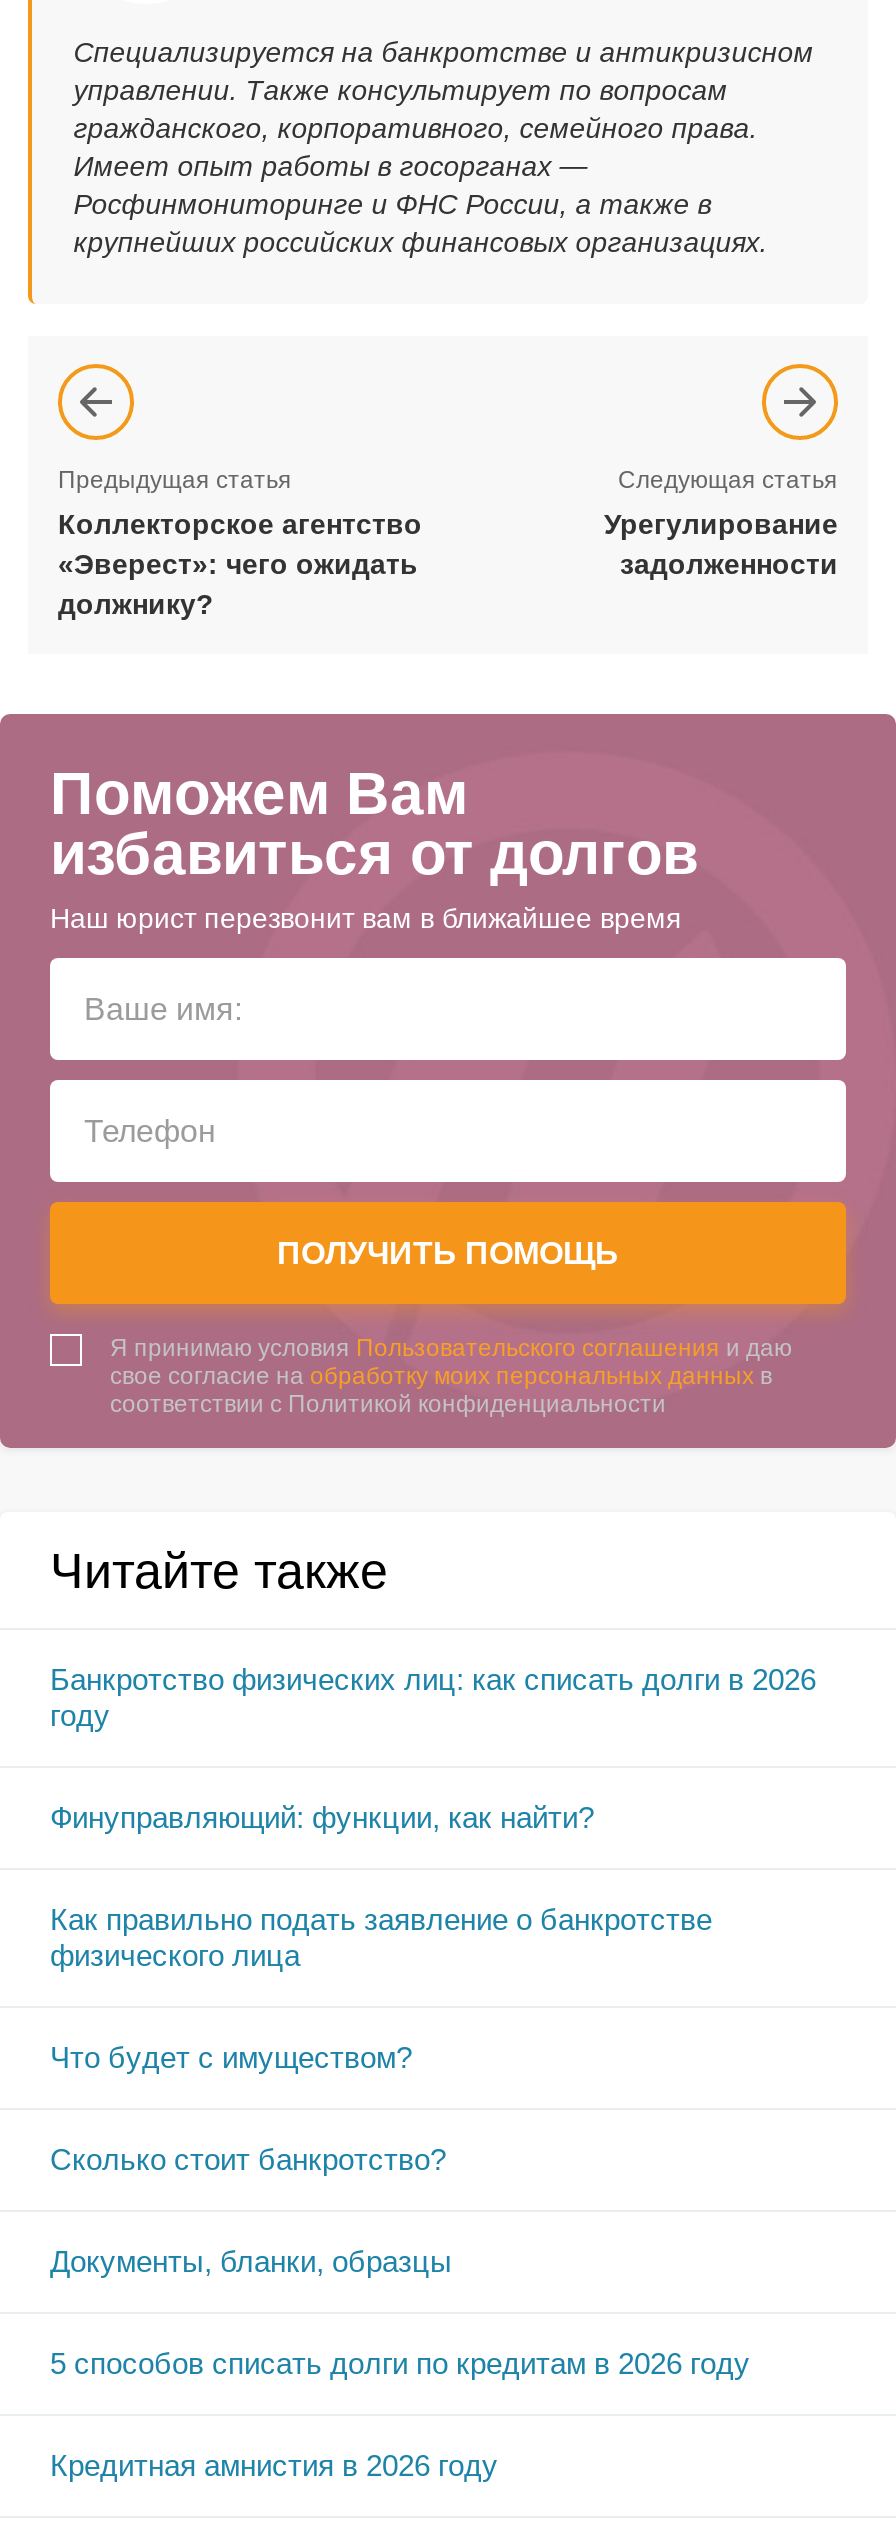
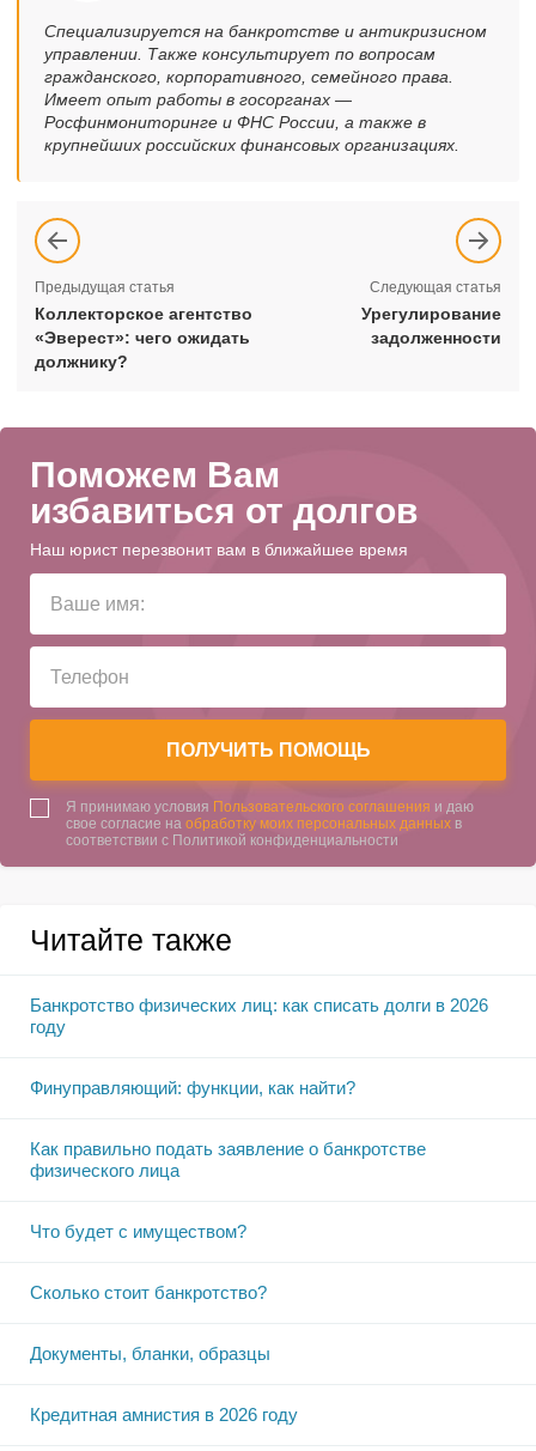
[50,2346,750,2380] 5 способов списать долги по кредитам в 2026 году -> none

